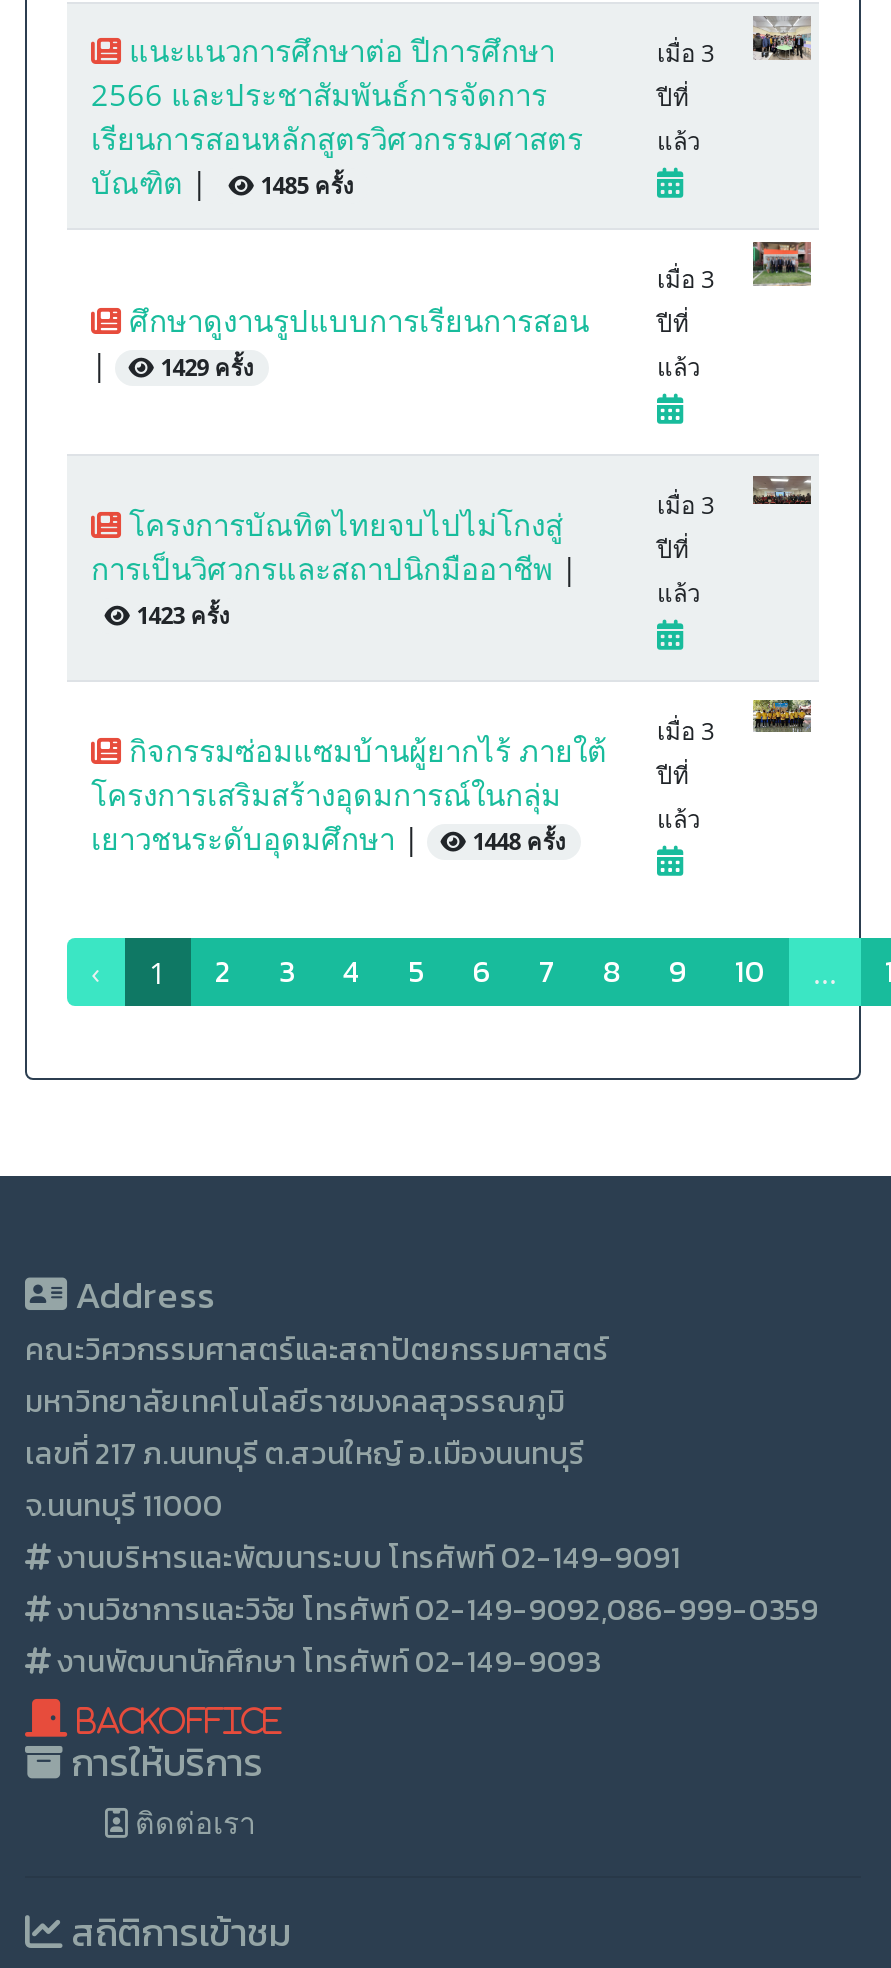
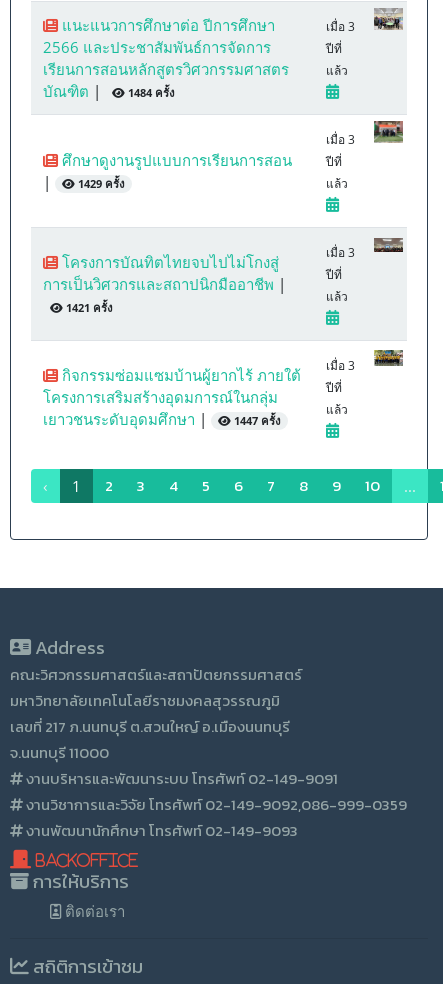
[255,170,355,200] 1485 ครั้ง -> [125,85,175,100] 1484 ครั้ง
[131,600,231,630] 1423 ครั้ง -> [63,300,113,315] 1421 ครั้ง
[467,826,567,856] 1448 ครั้ง -> [231,413,281,428] 1447 ครั้ง

